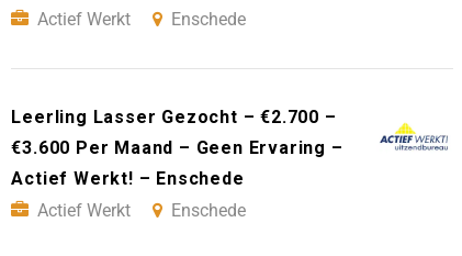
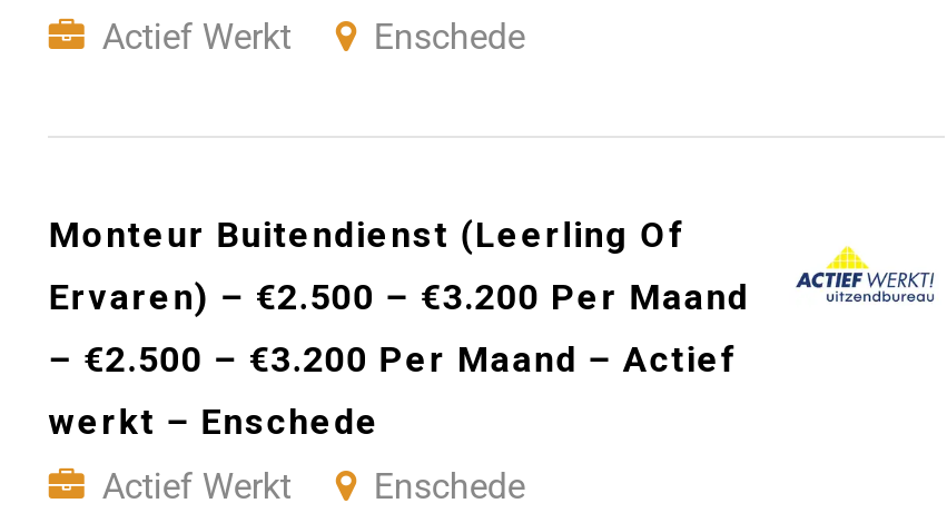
[11,107,343,189] Leerling Lasser Gezocht – €2.700 – | €3.600 Per Maand – Geen Ervaring – | Actief Werkt! – Enschede -> [49,214,749,443] Monteur Buitendienst (Leerling Of | Ervaren) – €2.500 – €3.200 Per Maand | – €2.500 – €3.200 Per Maand – Actief | werkt – Enschede

